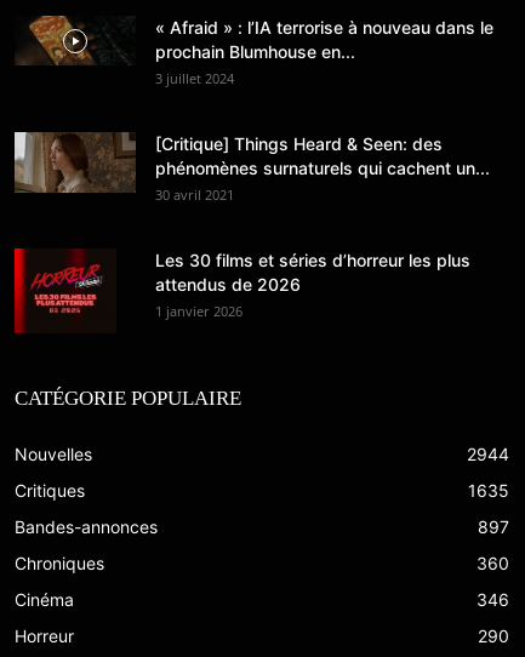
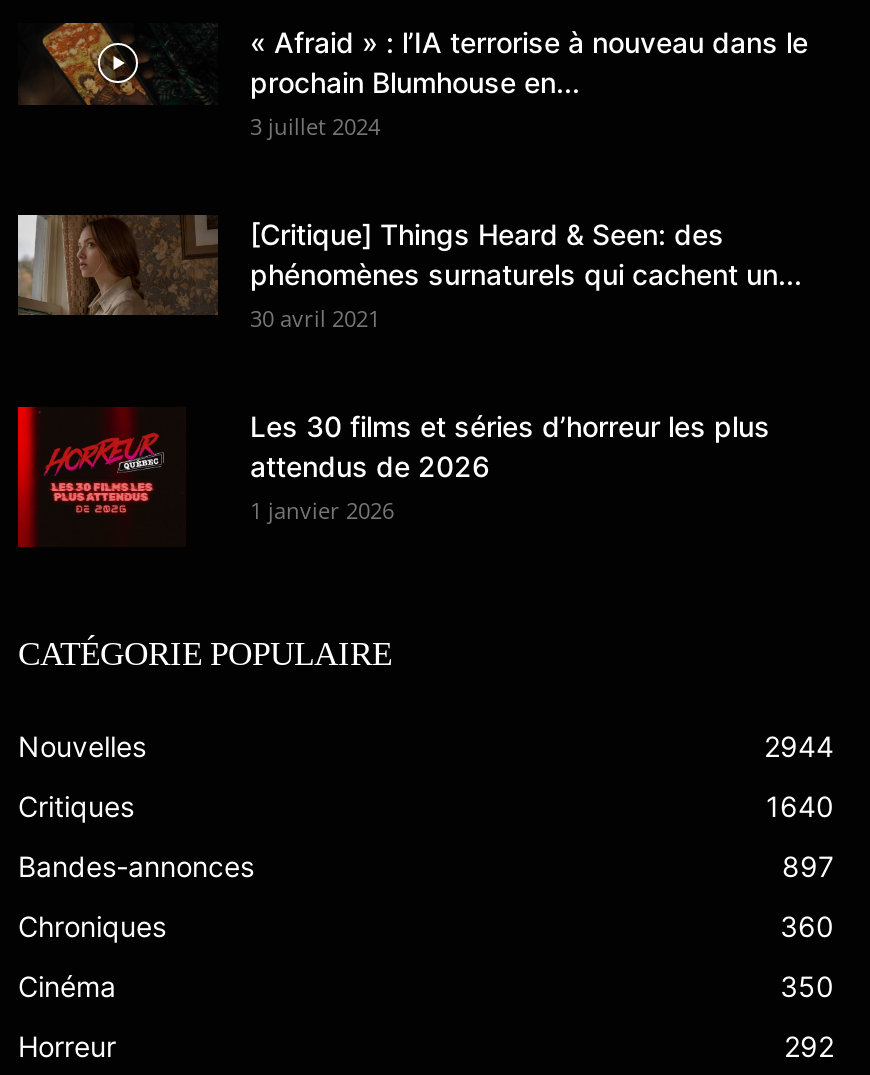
[468,480,509,501] 1635 -> [766,788,834,822] 1640
[477,589,509,610] 346 -> [780,968,834,1002] 350
[478,625,509,646] 290 -> [784,1028,834,1062] 292

